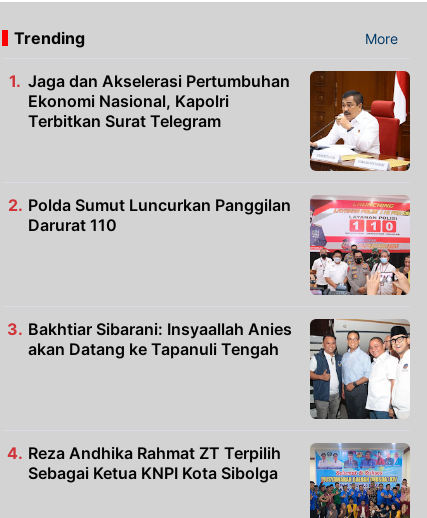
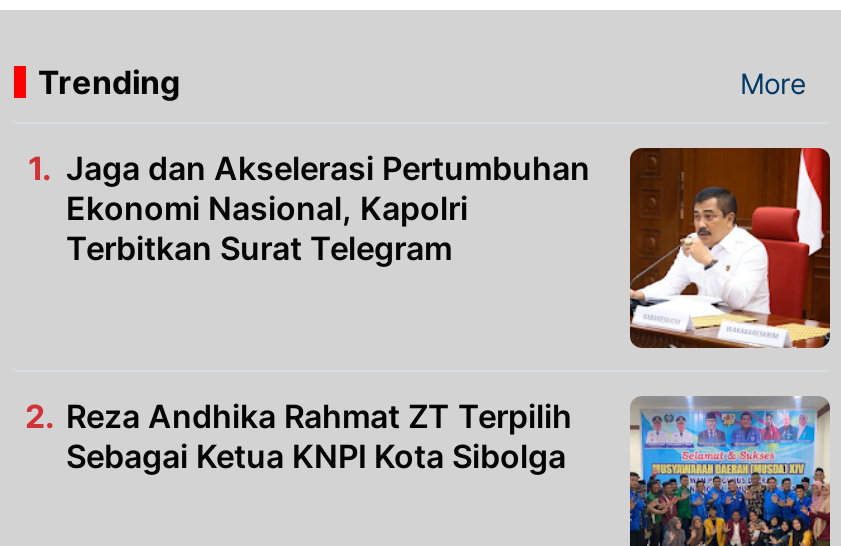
[28,195,411,296] [image] | Polda Sumut Luncurkan Panggilan | Darurat 110 -> none
[28,319,410,420] [image] | Bakhtiar Sibarani: Insyaallah Anies | akan Datang ke Tapanuli Tengah -> none

